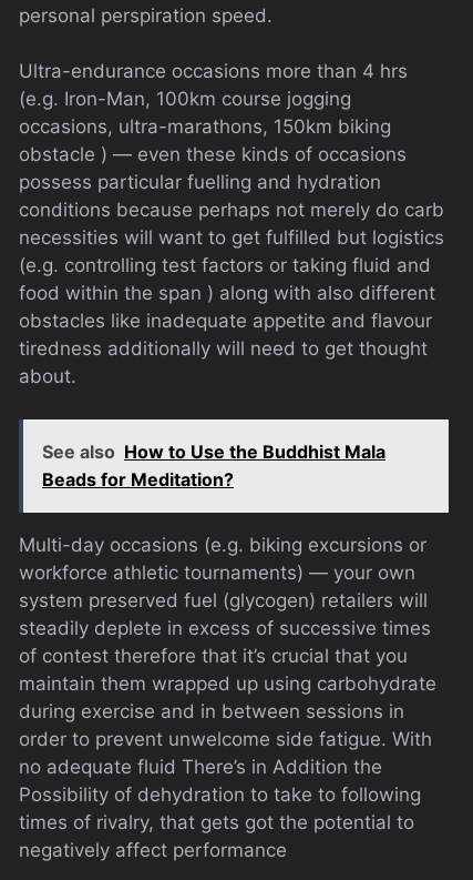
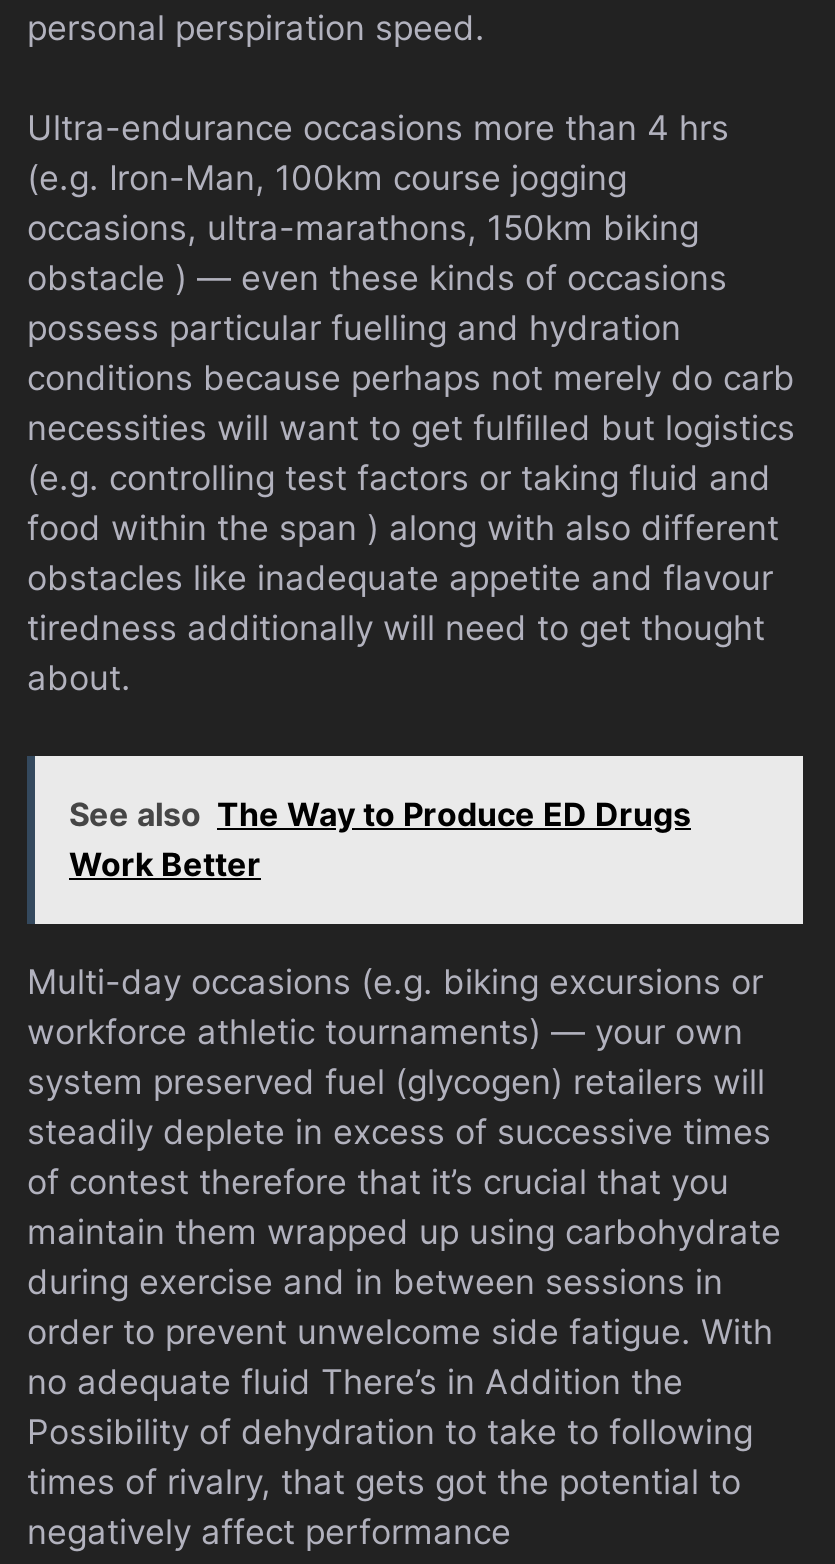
[42,440,385,490] See also How to Use the Buddhist Mala | Beads for Meditation? -> [69,793,691,883] See also The Way to Produce ED Drugs | Work Better

